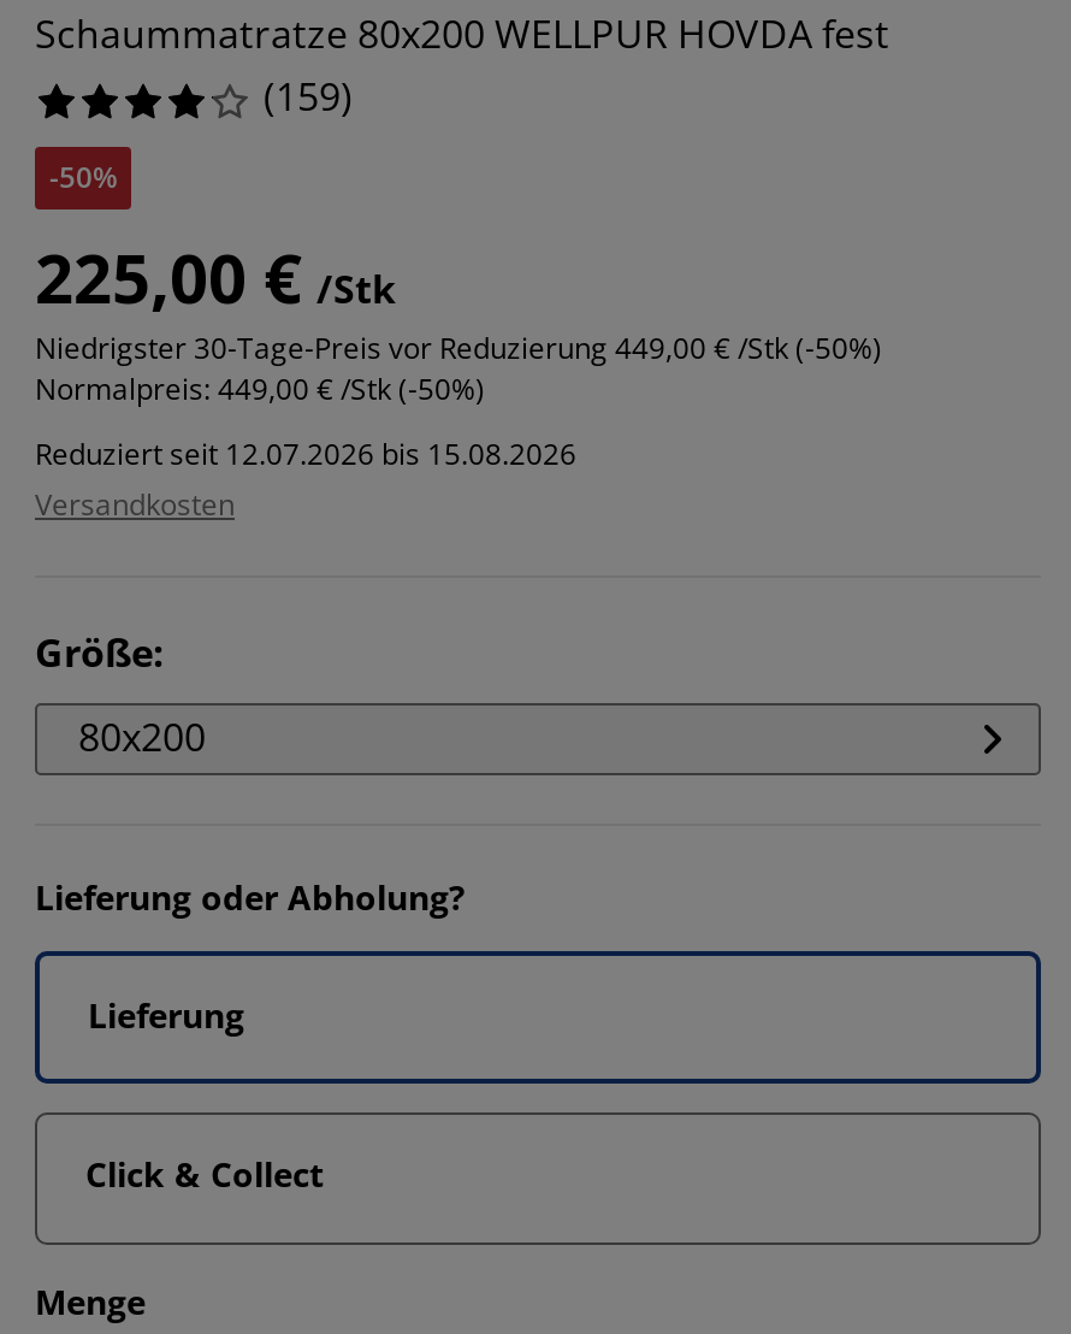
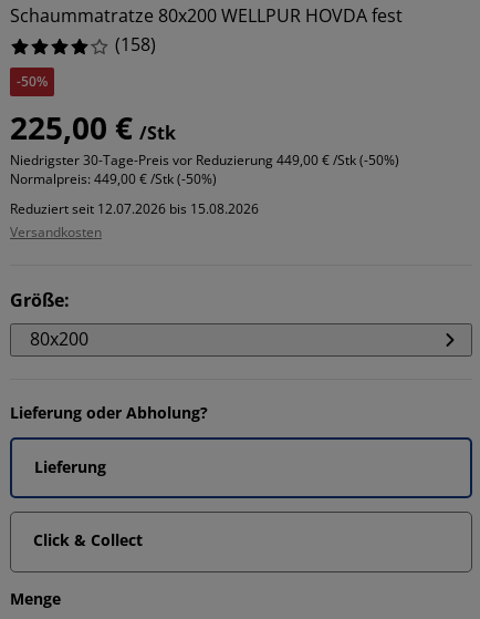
[264,69,353,122] (159) -> [115,32,156,56] (158)

